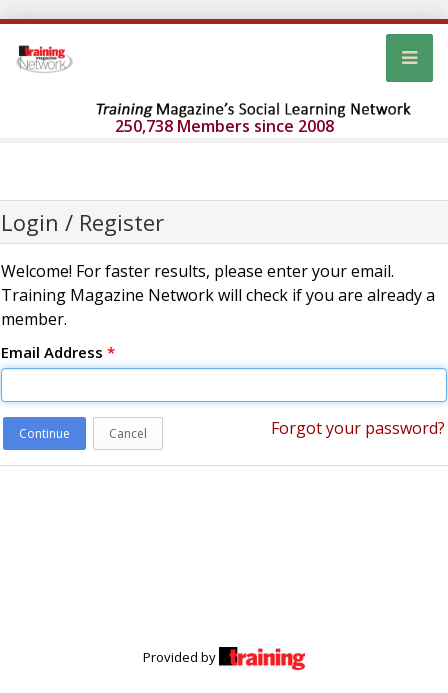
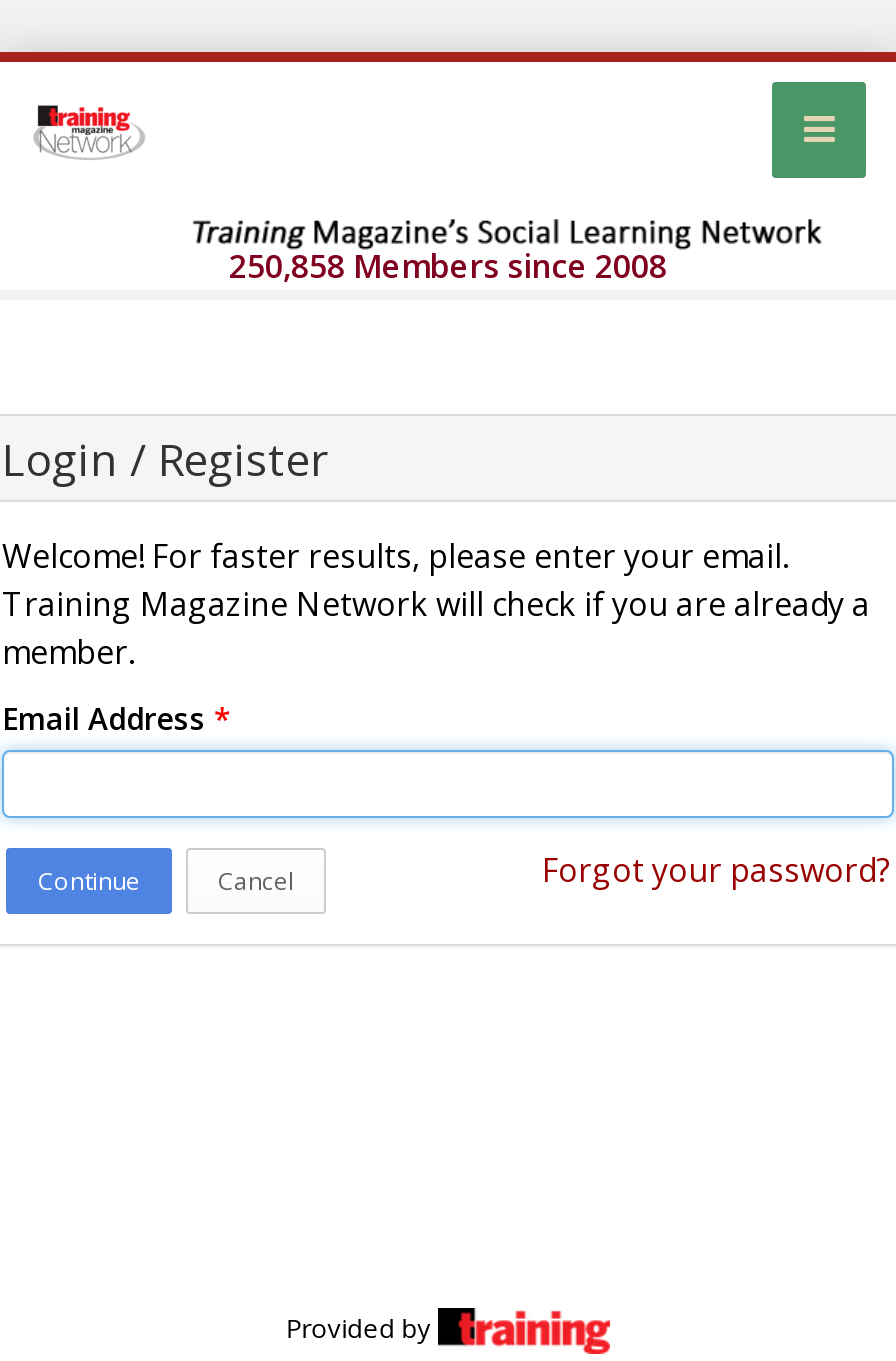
[114,115,333,137] 250,738 Members since 2008 -> [229,244,667,288] 250,858 Members since 2008

